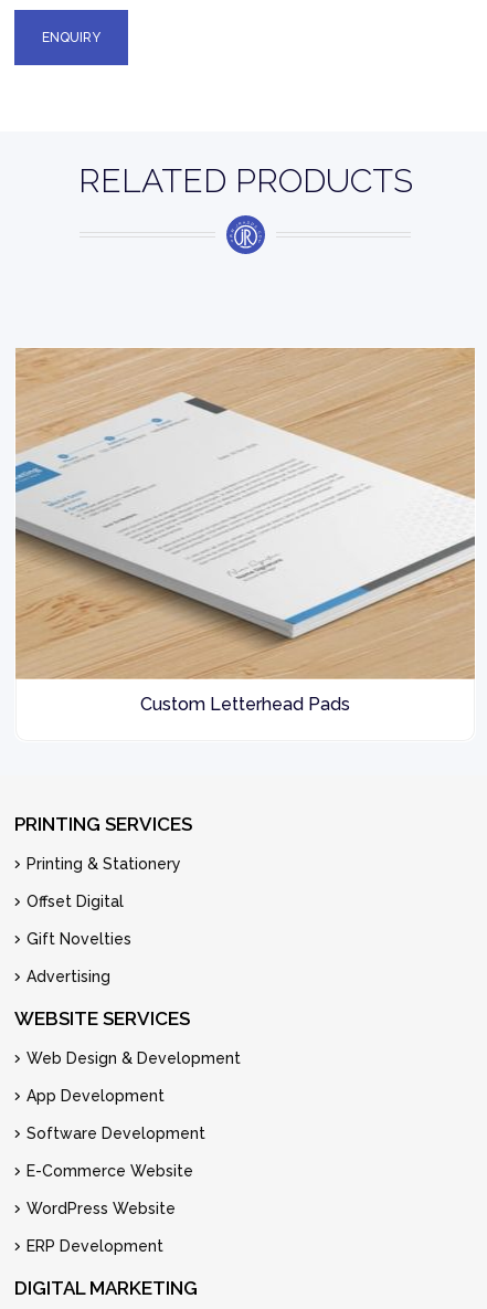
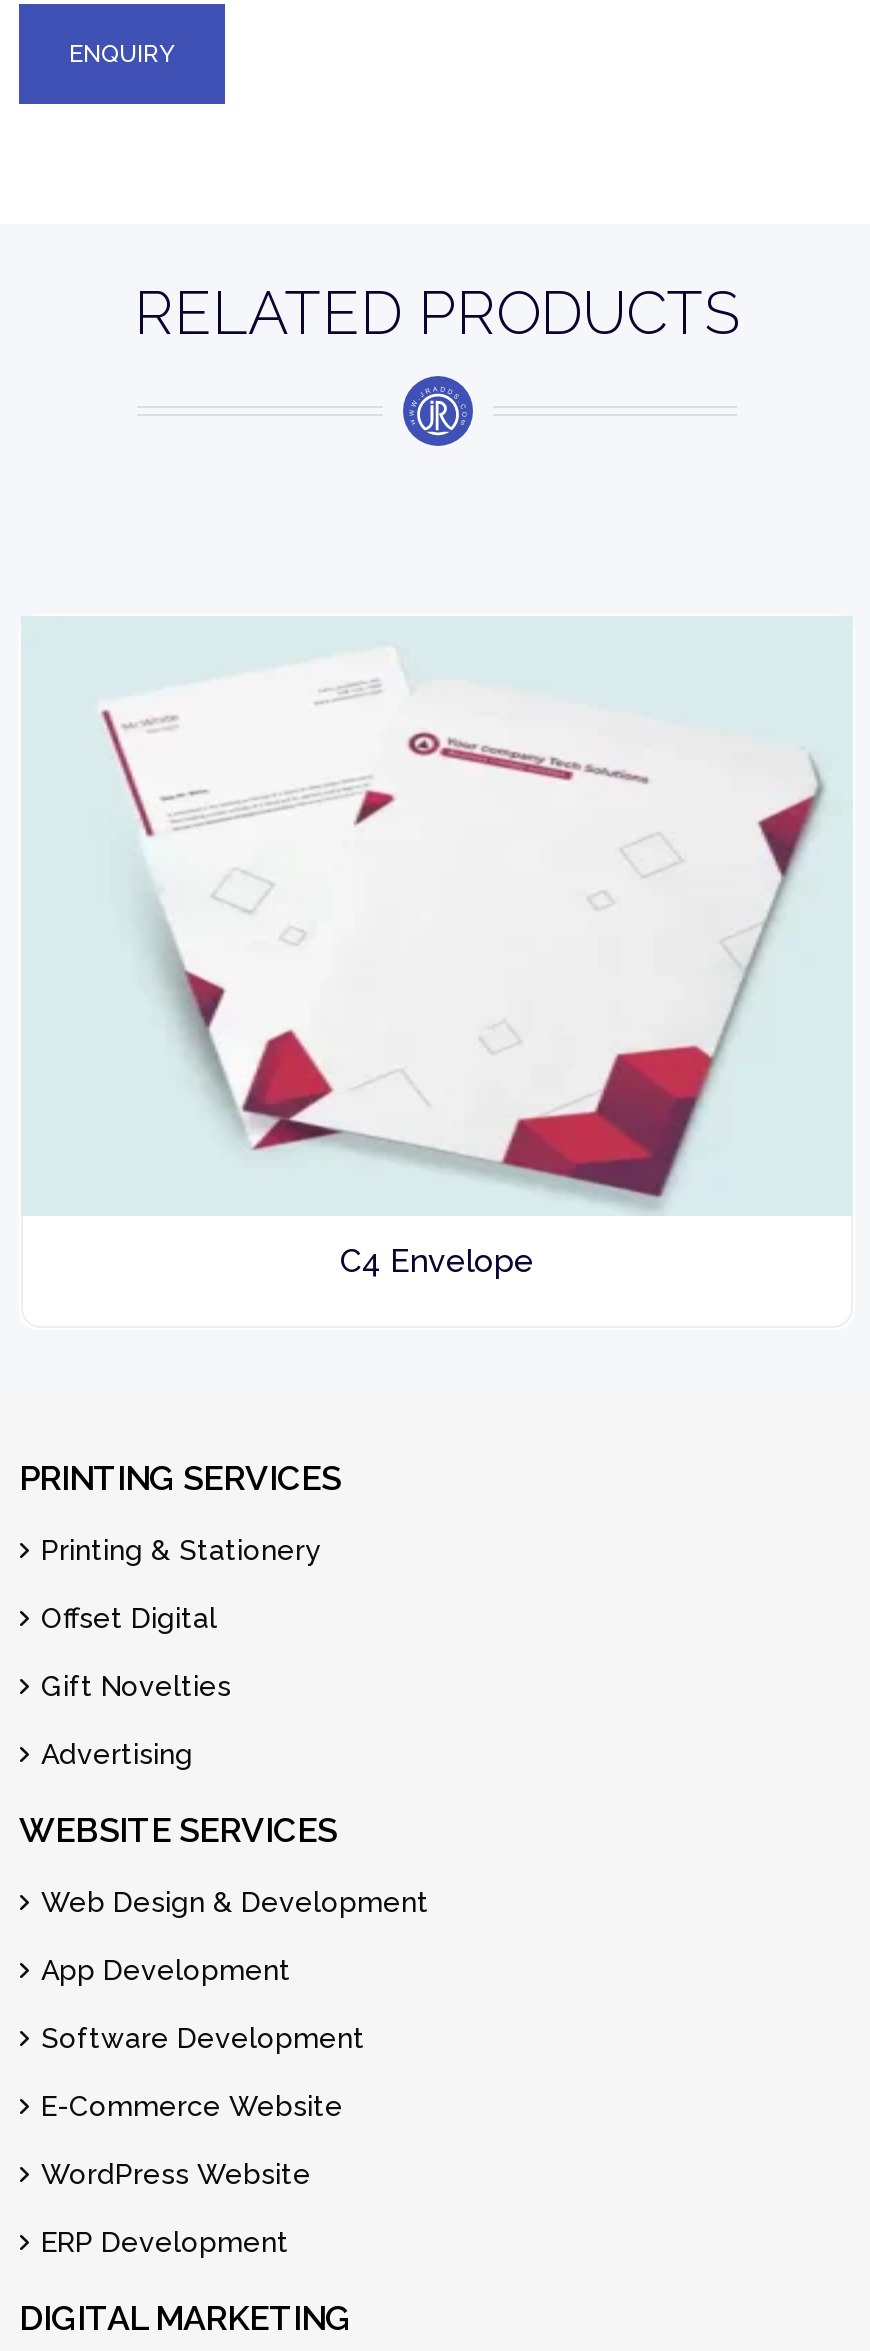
[14,347,476,715] [image] | Custom Letterhead Pads -> [21,616,853,1280] [image] | C4 Envelope

